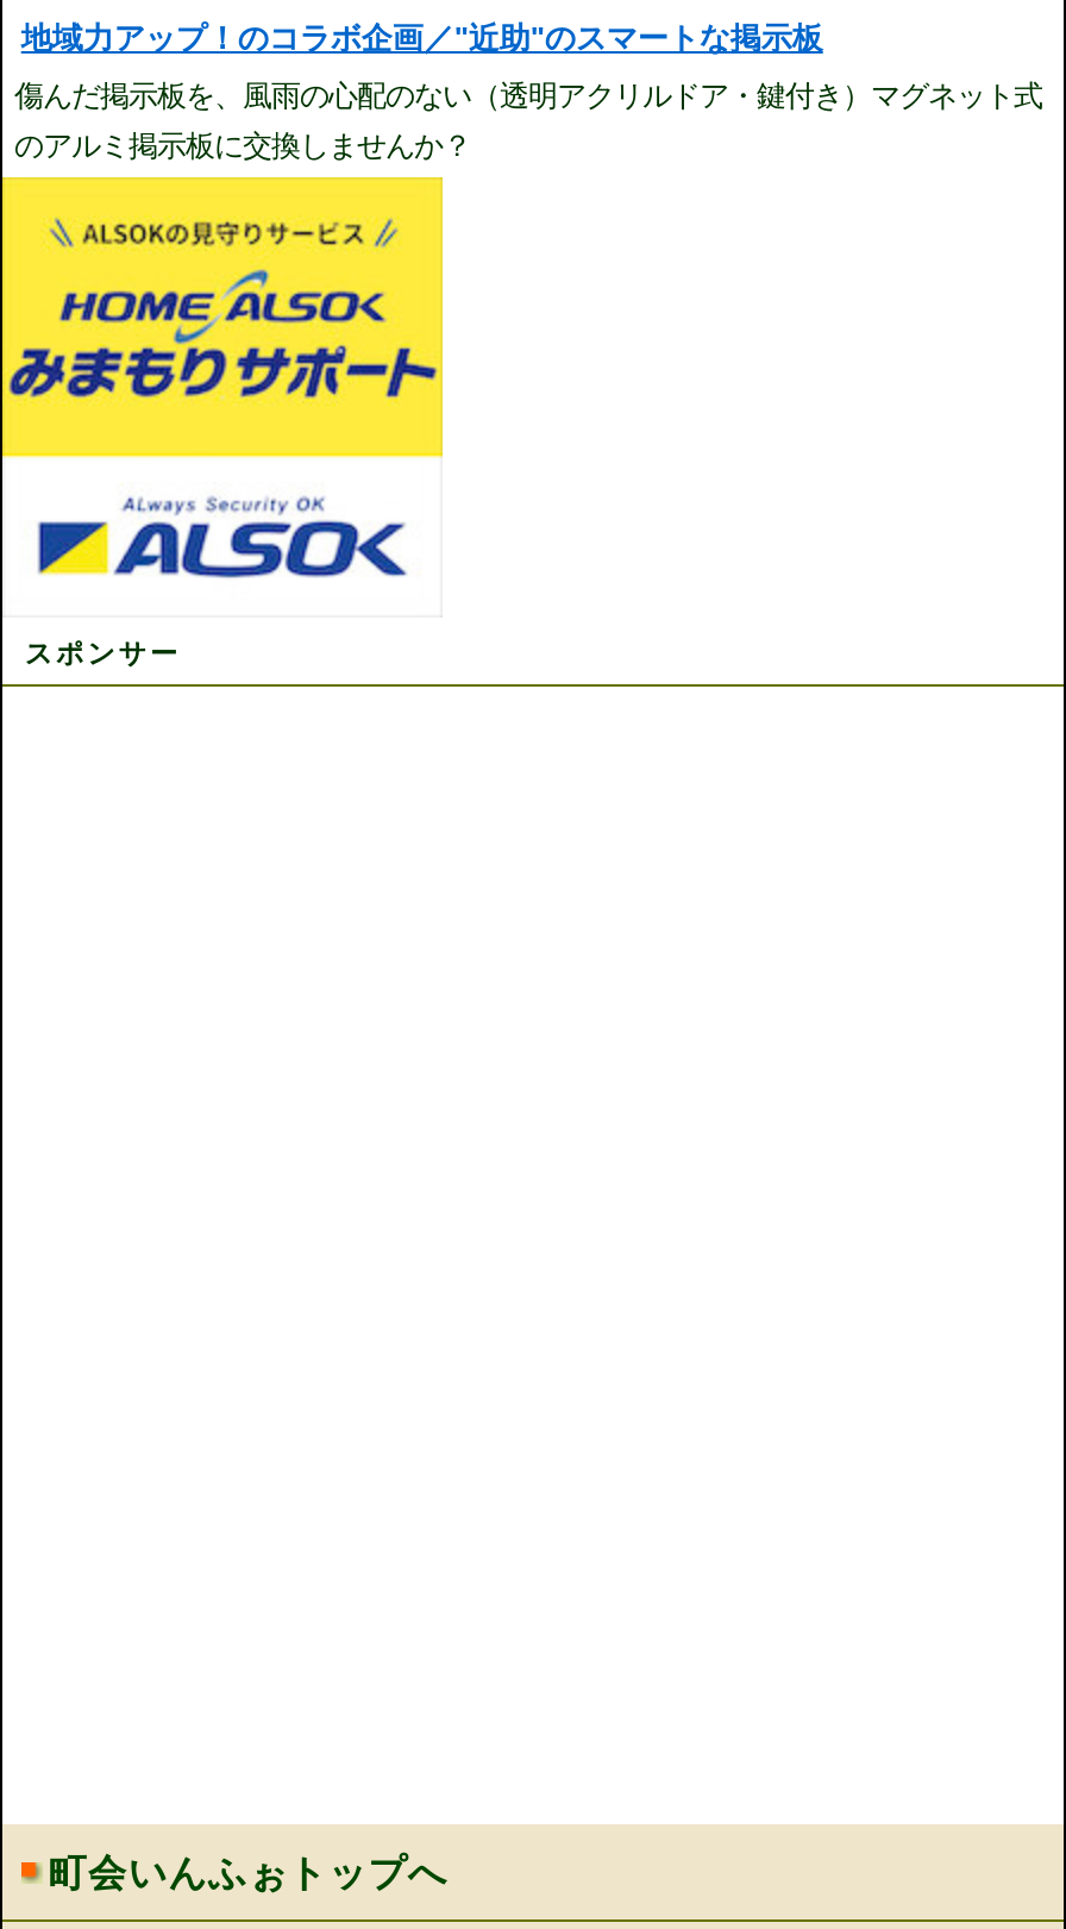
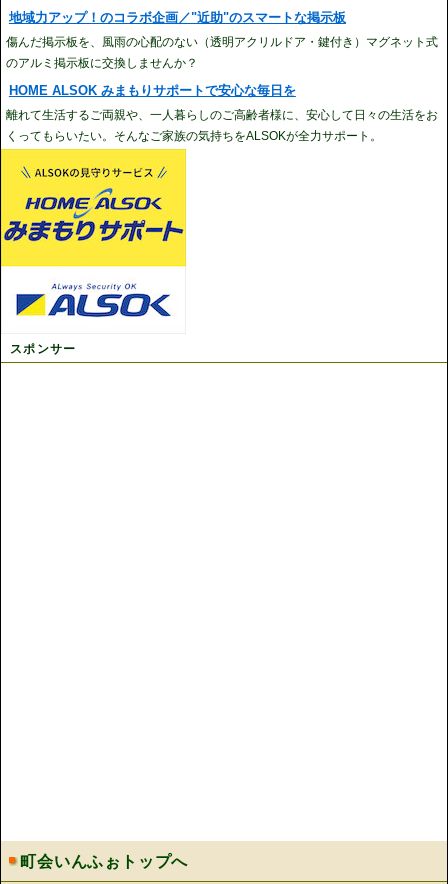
none -> [6,83,438,143] HOME ALSOK みまもりサポートで安心な毎日を | 離れて生活するご両親や、一人暮らしのご高齢者様に、安心して日々の生活をお | くってもらいたい。そんなご家族の気持ちをALSOKが全力サポート。

